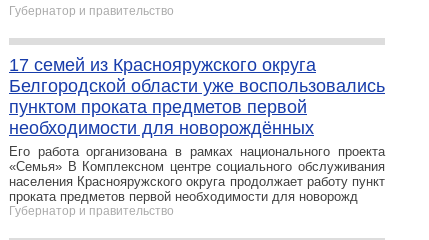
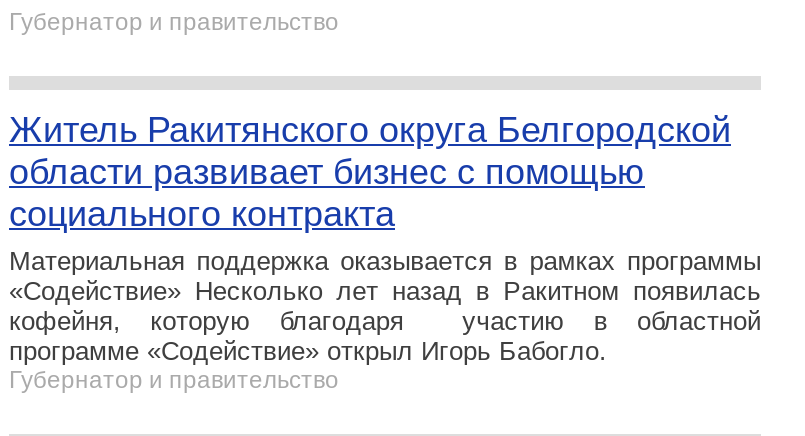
[9,55,385,204] 17 семей из Краснояружского округа | Белгородской области уже воспользовались | пунктом проката предметов первой | необходимости для новорождённых | Его работа организована в рамках национального проекта | «Семья» В Комплексном центре социального обслуживания | населения Краснояружского округа продолжает работу пункт | проката предметов первой необходимости для новорожд -> [9,110,761,366] Житель Ракитянского округа Белгородской | области развивает бизнес с помощью | социального контракта | Материальная поддержка оказывается в рамках программы | «Содействие» Несколько лет назад в Ракитном появилась | кофейня, которую благодаря участию в областной | программе «Содействие» открыл Игорь Бабогло.

